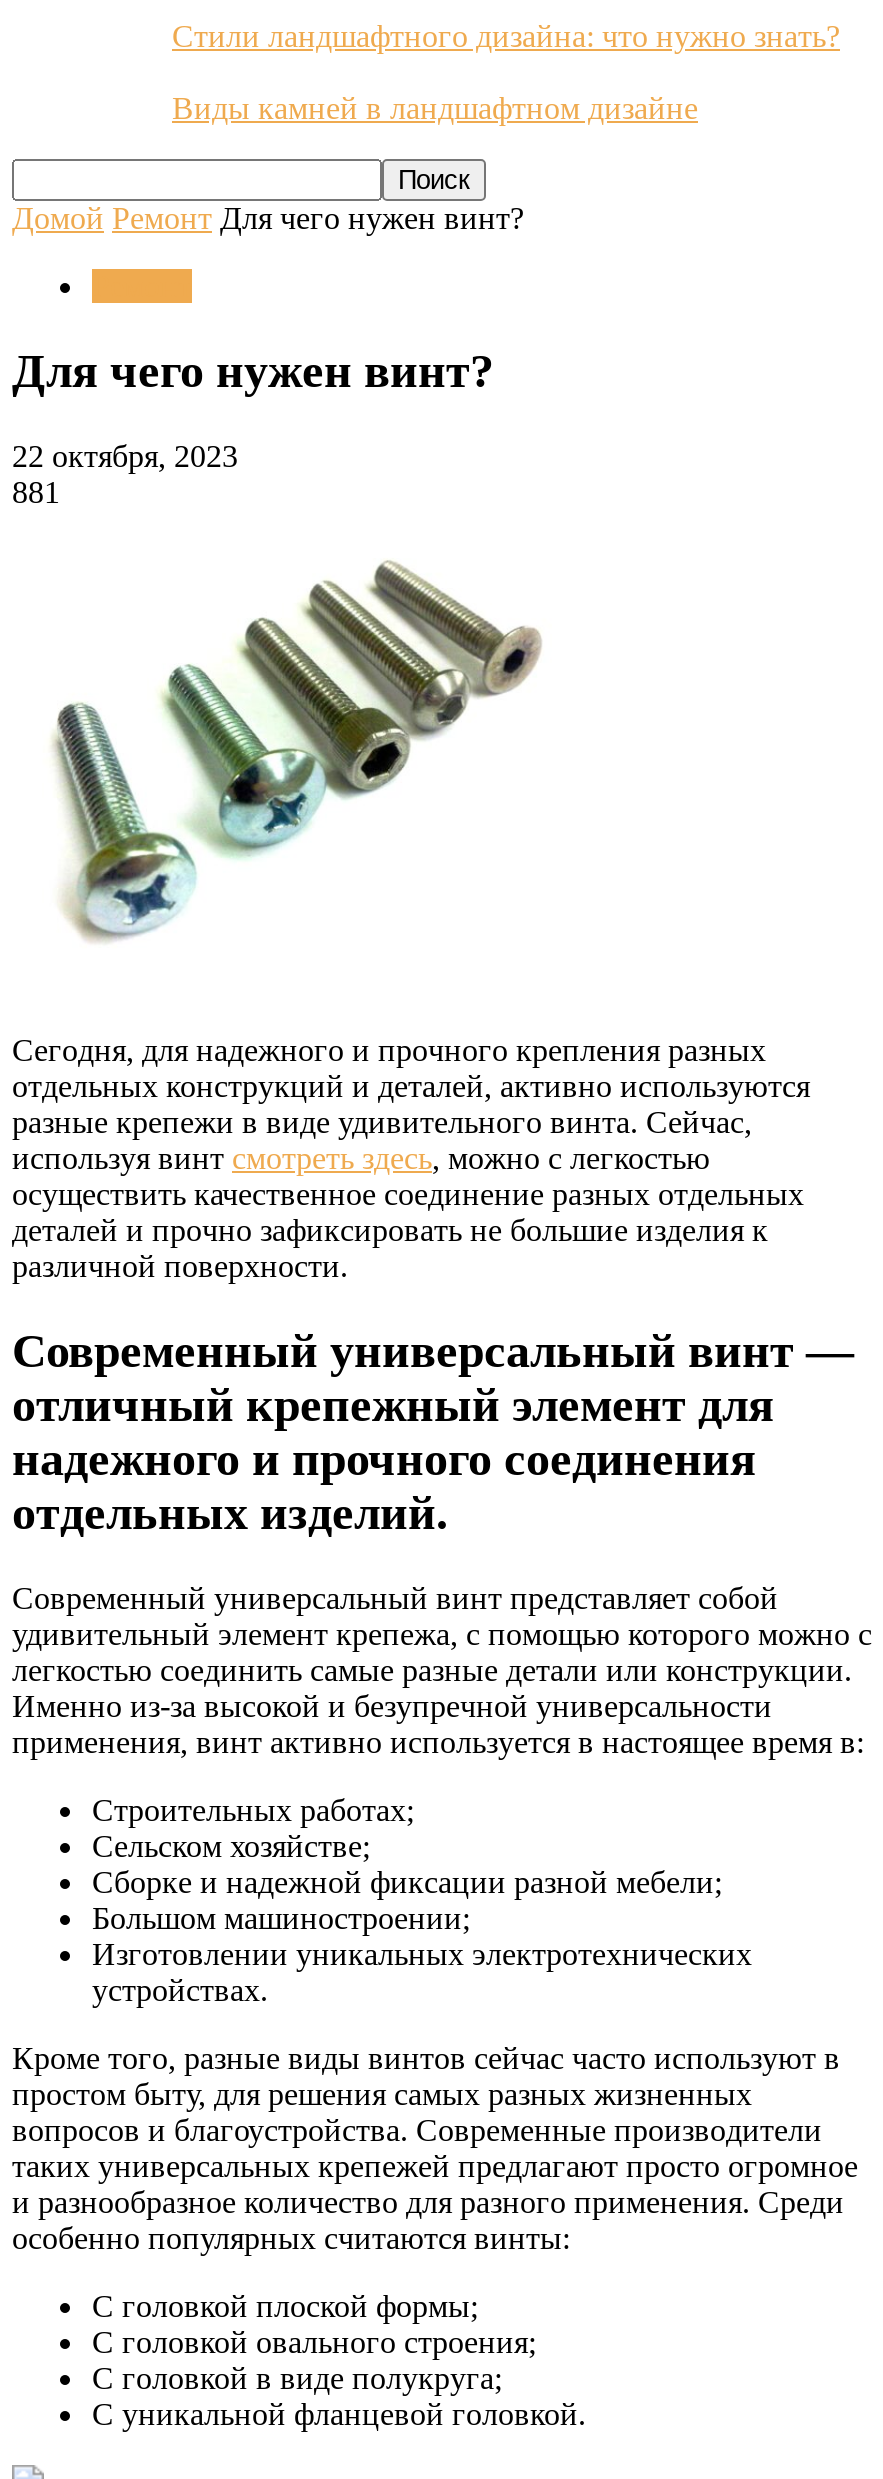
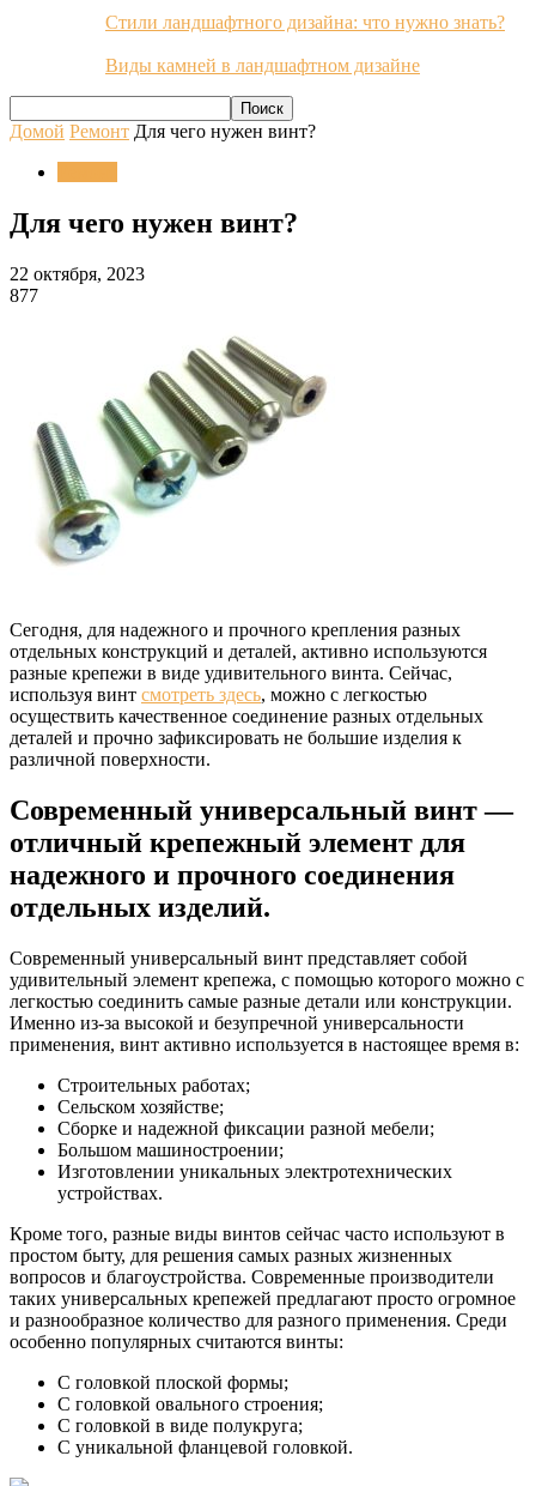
[12,475,60,509] 881 -> [10,285,38,305] 877

